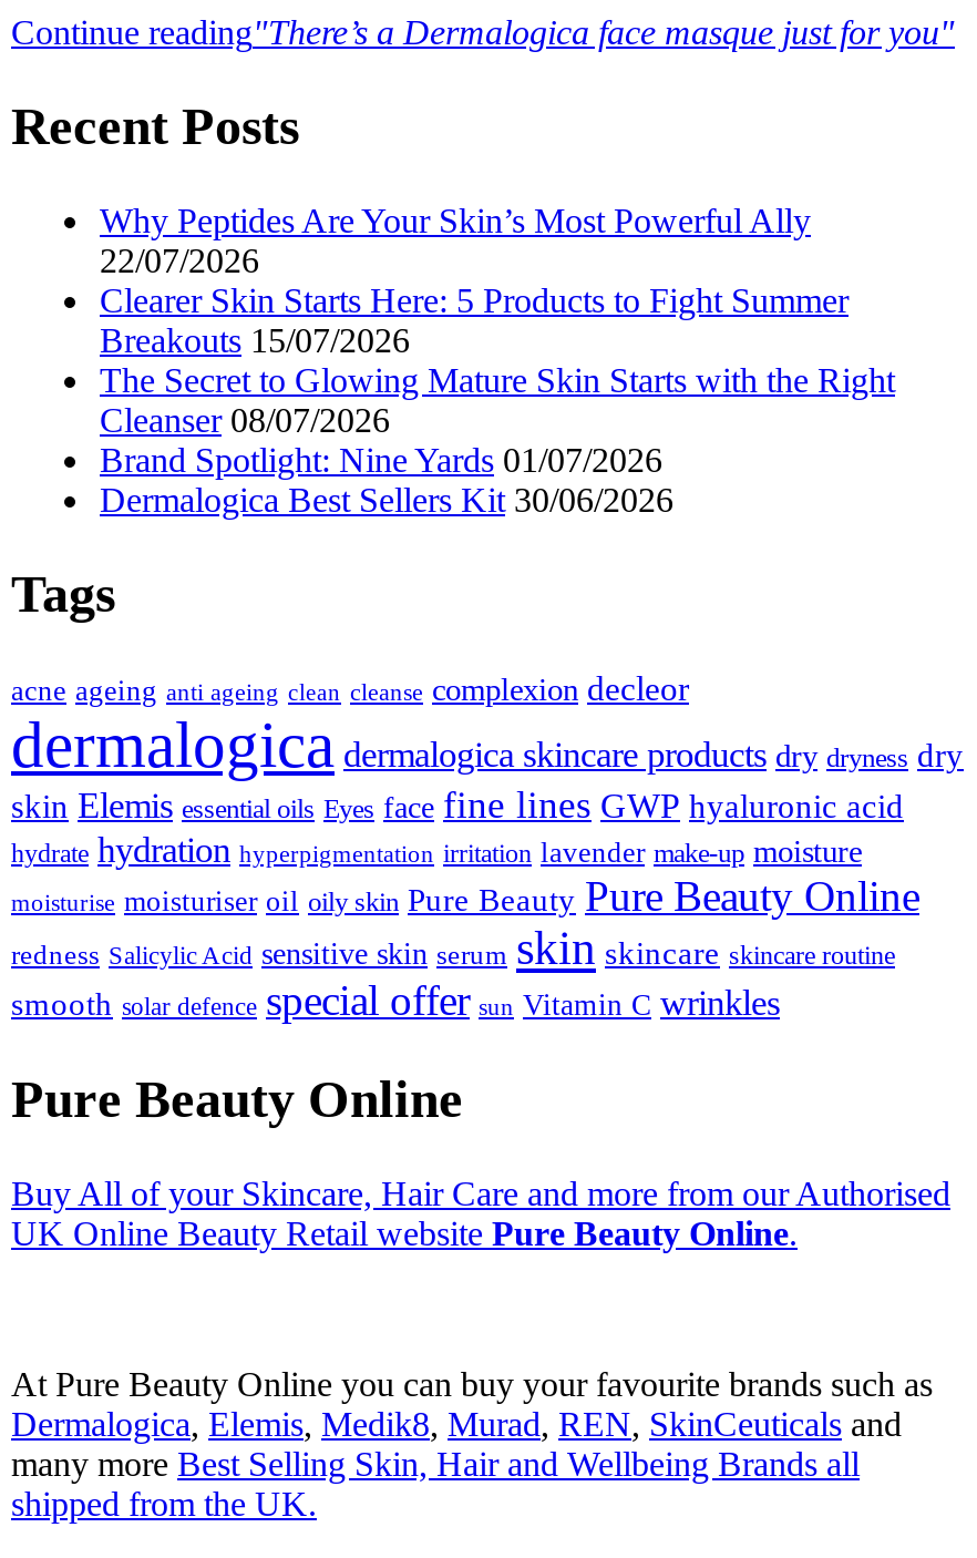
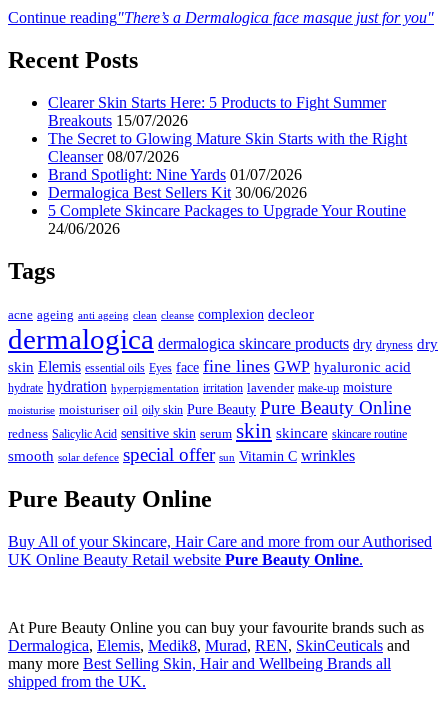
[100,201,811,279] Why Peptides Are Your Skin’s Most Powerful Ally | 22/07/2026 -> none
moved [100,281,895,518] -> [48,94,407,201]: Clearer Skin Starts Here: 5 Products to Fight Summer | Breakouts 15/07/2026 | The Secret to Glowing Mature Skin Starts with the Right | Cleanser 08/07/2026 | Brand Spotlight: Nine Yards 01/07/2026 | Dermalogica Best Sellers Kit 30/06/2026
none -> [48,202,406,237] 5 Complete Skincare Packages to Upgrade Your Routine | 24/06/2026

